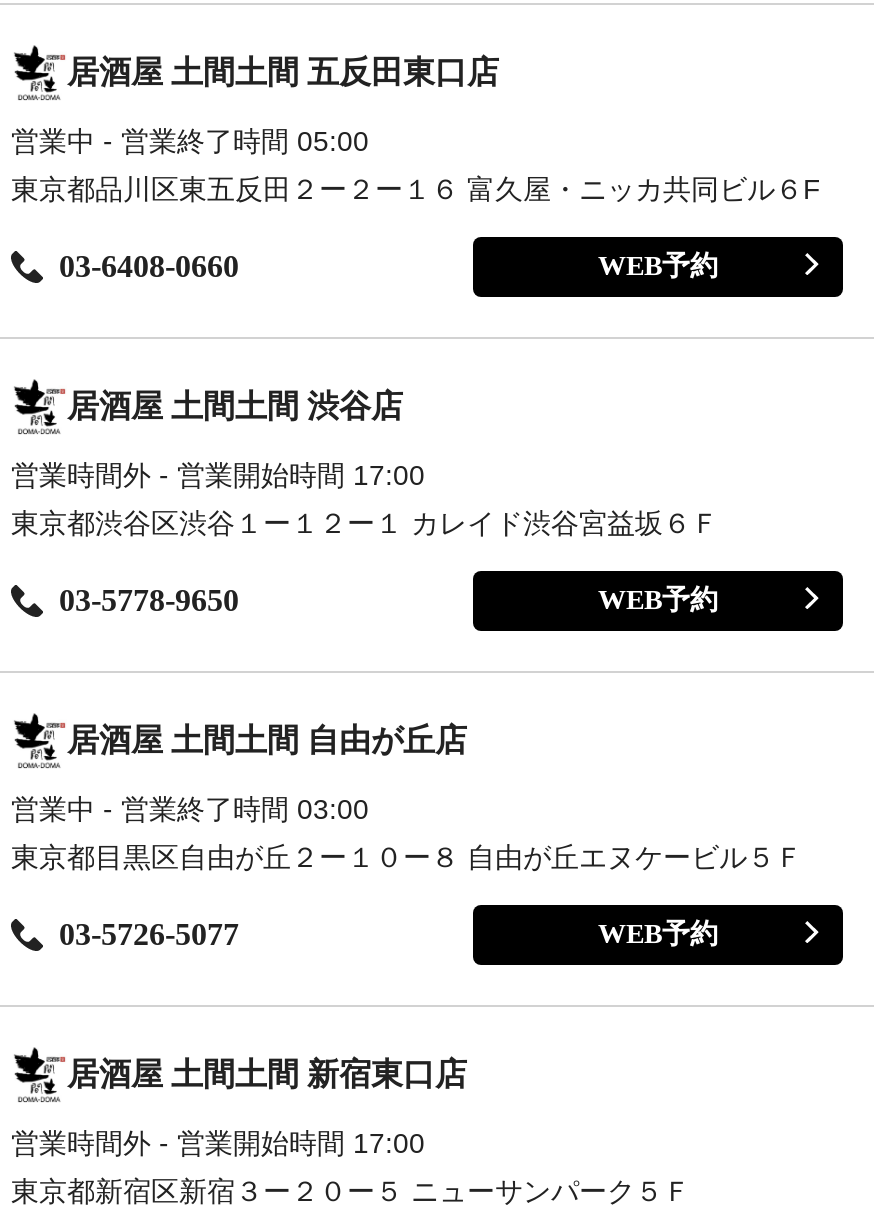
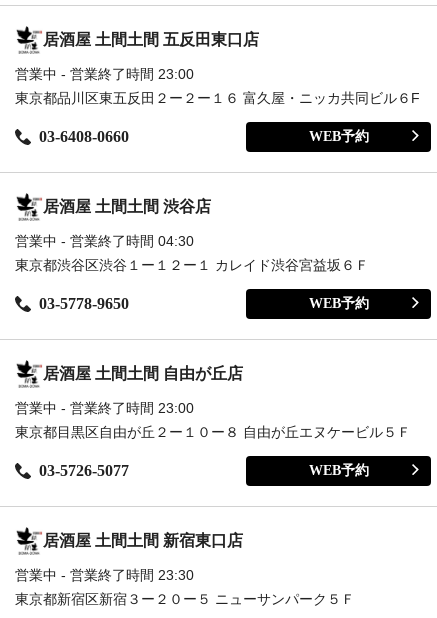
[11,124,369,156] 営業中 - 営業終了時間 05:00 -> [15,66,194,82] 営業中 - 営業終了時間 23:00
[11,458,425,490] 営業時間外 - 営業開始時間 17:00 -> [15,233,194,249] 営業中 - 営業終了時間 04:30
[11,792,369,824] 営業中 - 営業終了時間 03:00 -> [15,400,194,416] 営業中 - 営業終了時間 23:00
[11,1126,425,1158] 営業時間外 - 営業開始時間 17:00 -> [15,567,194,583] 営業中 - 営業終了時間 23:30

